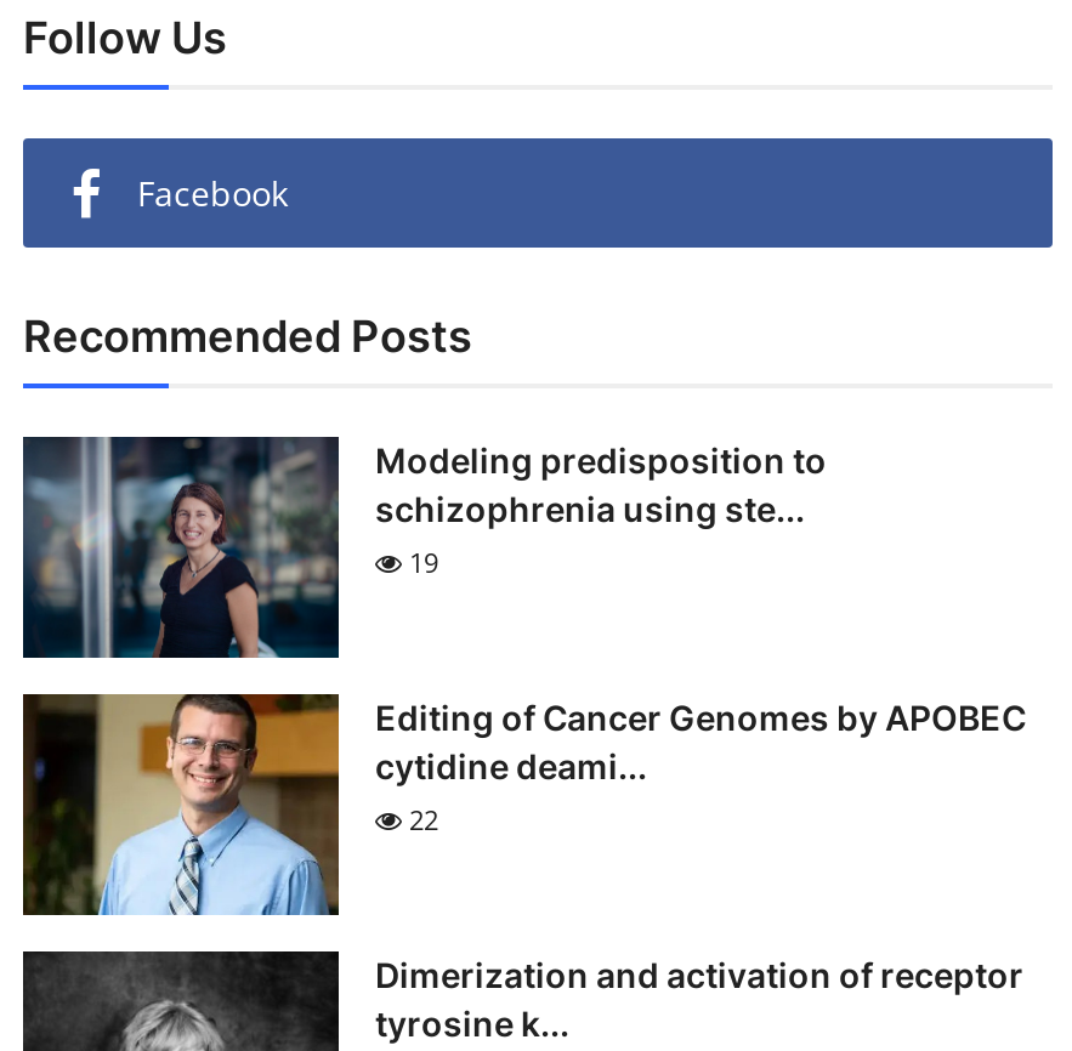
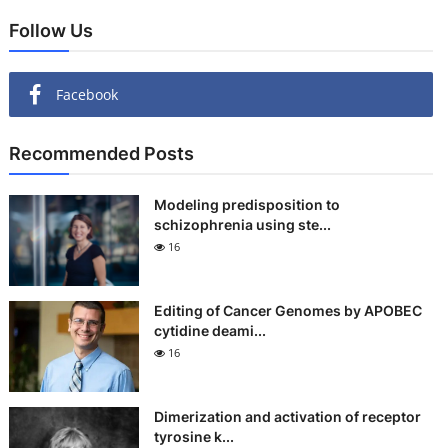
[402,544,438,581] 19 -> [165,239,180,254] 16
[402,802,438,838] 22 -> [165,345,180,360] 16

